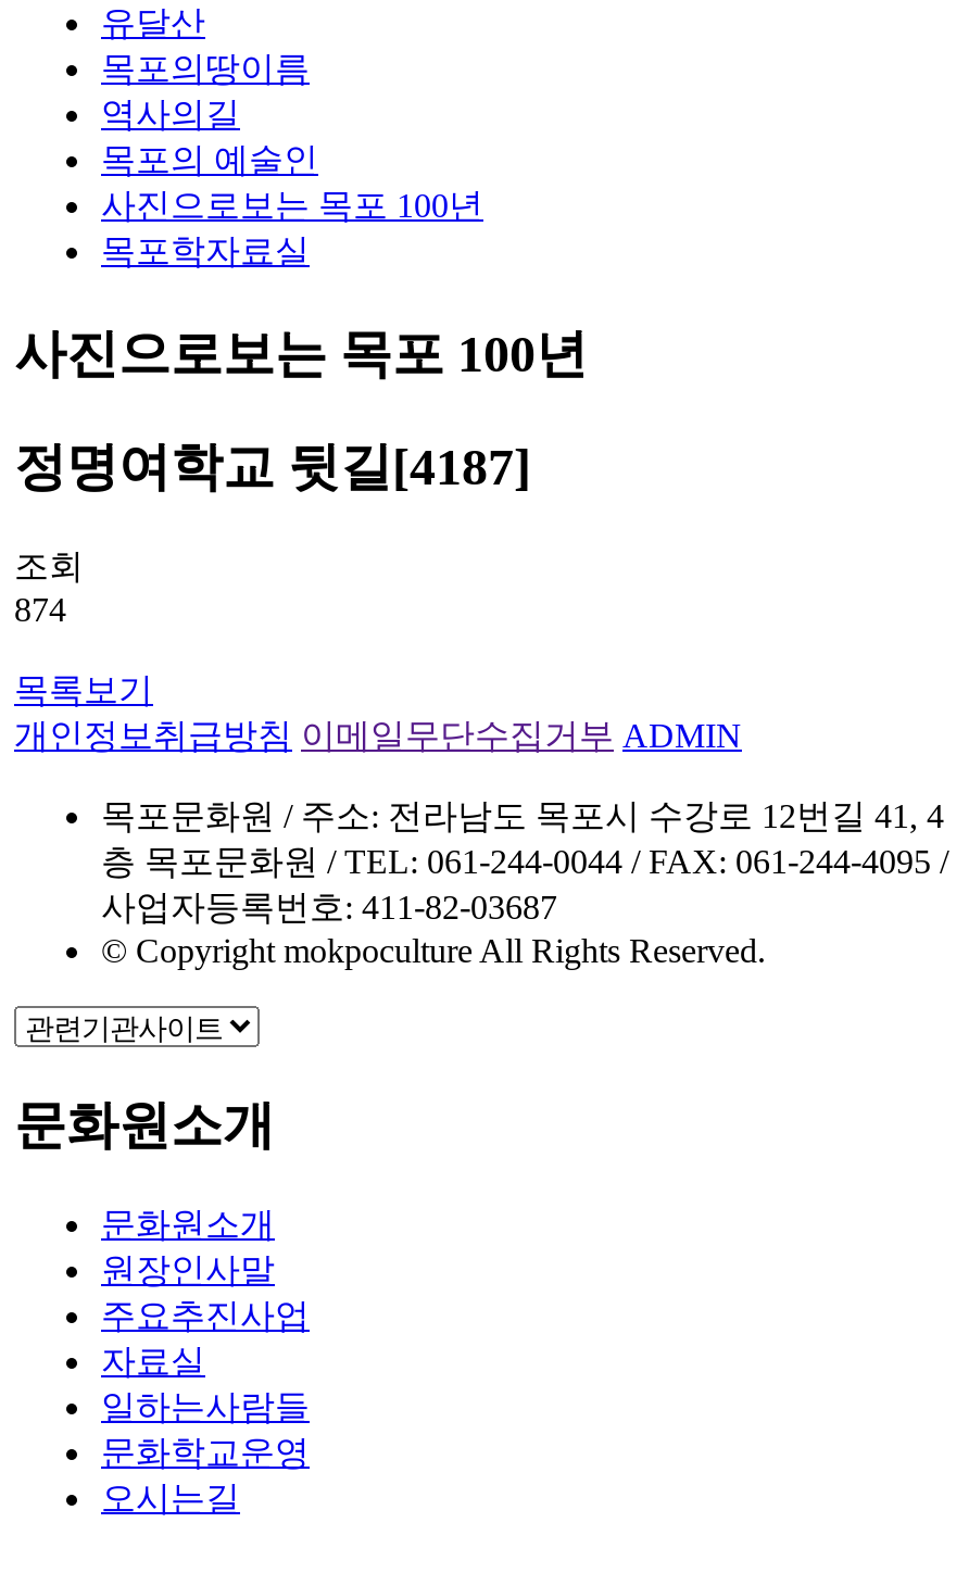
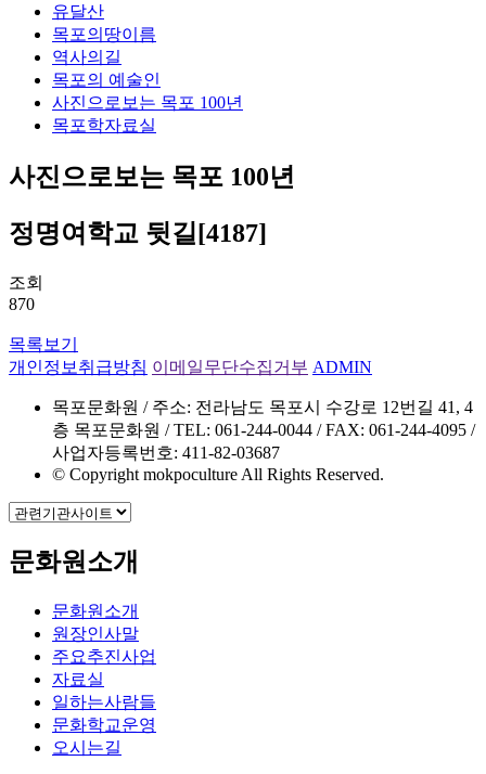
[14,591,66,628] 874 -> [9,295,35,314] 870

